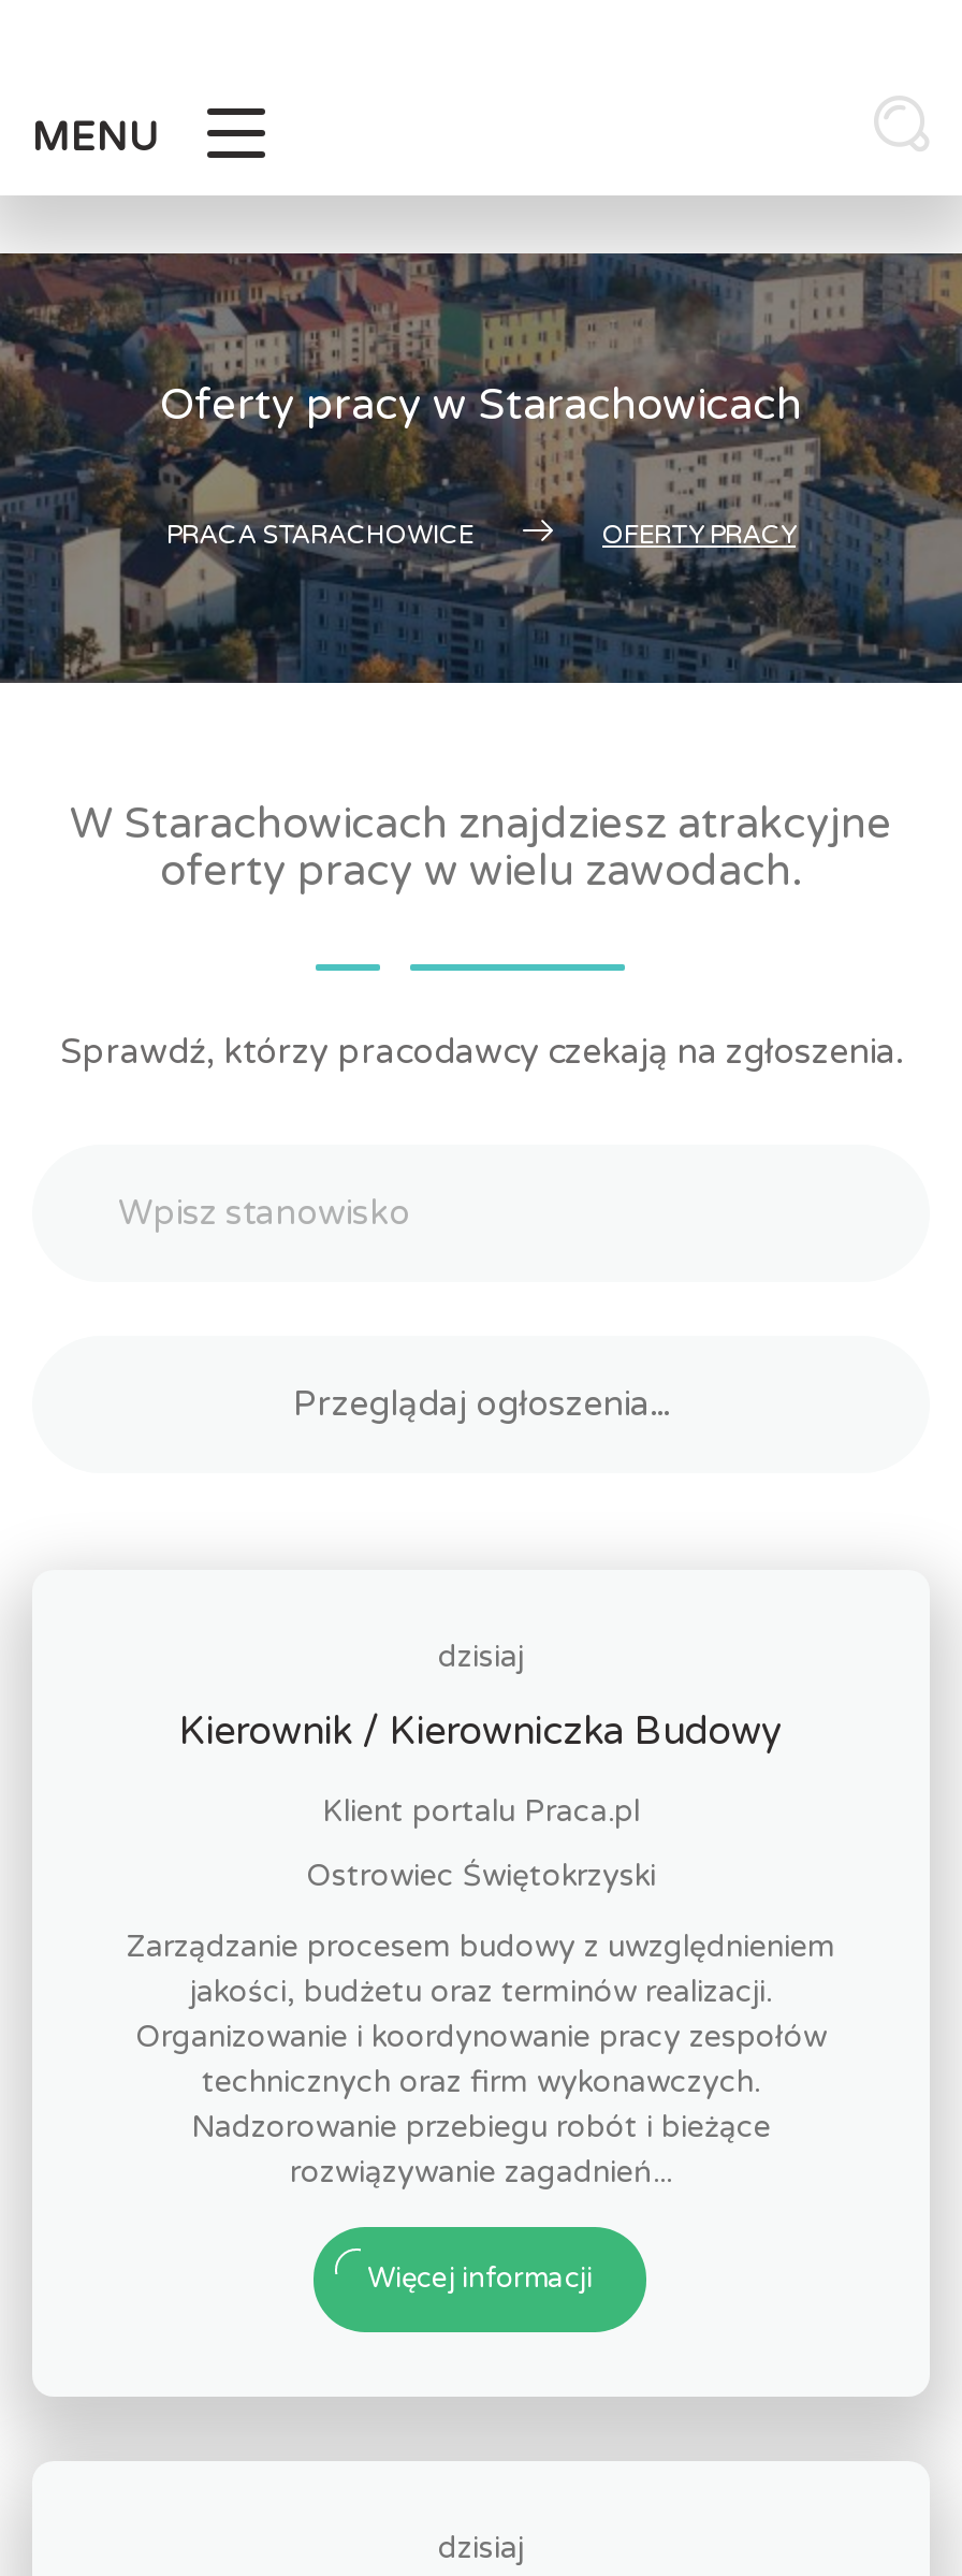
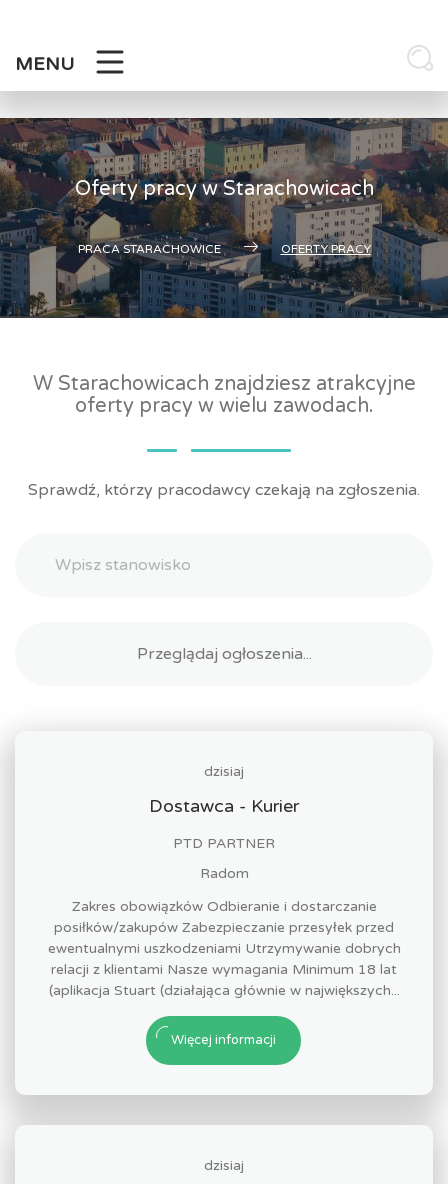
[179,1707,783,1755] Kierownik / Kierowniczka Budowy -> [149,795,299,817] Dostawca - Kurier
[322,1793,640,1830] Klient portalu Praca.pl -> [173,835,275,852] PTD PARTNER
[306,1858,656,1894] Ostrowiec Świętokrzyski -> [199,865,248,882] Radom
[127,1929,835,2191] Zarządzanie procesem budowy z uwzględnieniem | jakości, budżetu oraz terminów realizacji. | Organizowanie i koordynowanie pracy zespołów | technicznych oraz firm wykonawczych. | Nadzorowanie przebiegu robót i bieżące | rozwiązywanie zagadnień... -> [47,898,400,999] Zakres obowiązków Odbieranie i dostarczanie | posiłków/zakupów Zabezpieczanie przesyłek przed | ewentualnymi uszkodzeniami Utrzymywanie dobrych | relacji z klientami Nasze wymagania Minimum 18 lat | (aplikacja Stuart (działająca głównie w największych...

